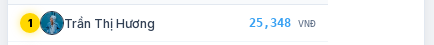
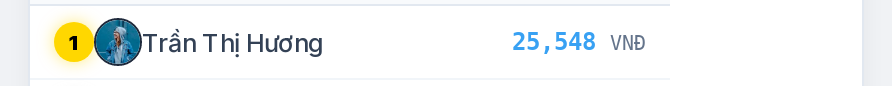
[249,15,316,29] 25,348 VNĐ -> [512,27,646,55] 25,548 VNĐ

